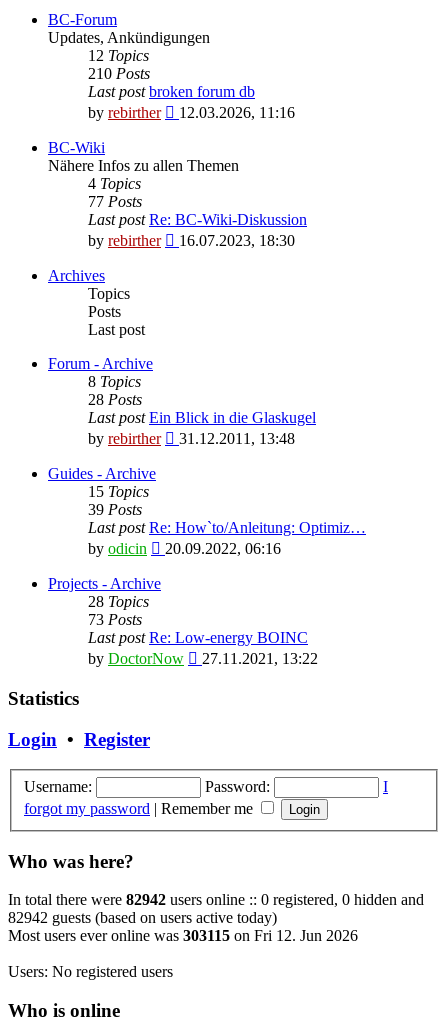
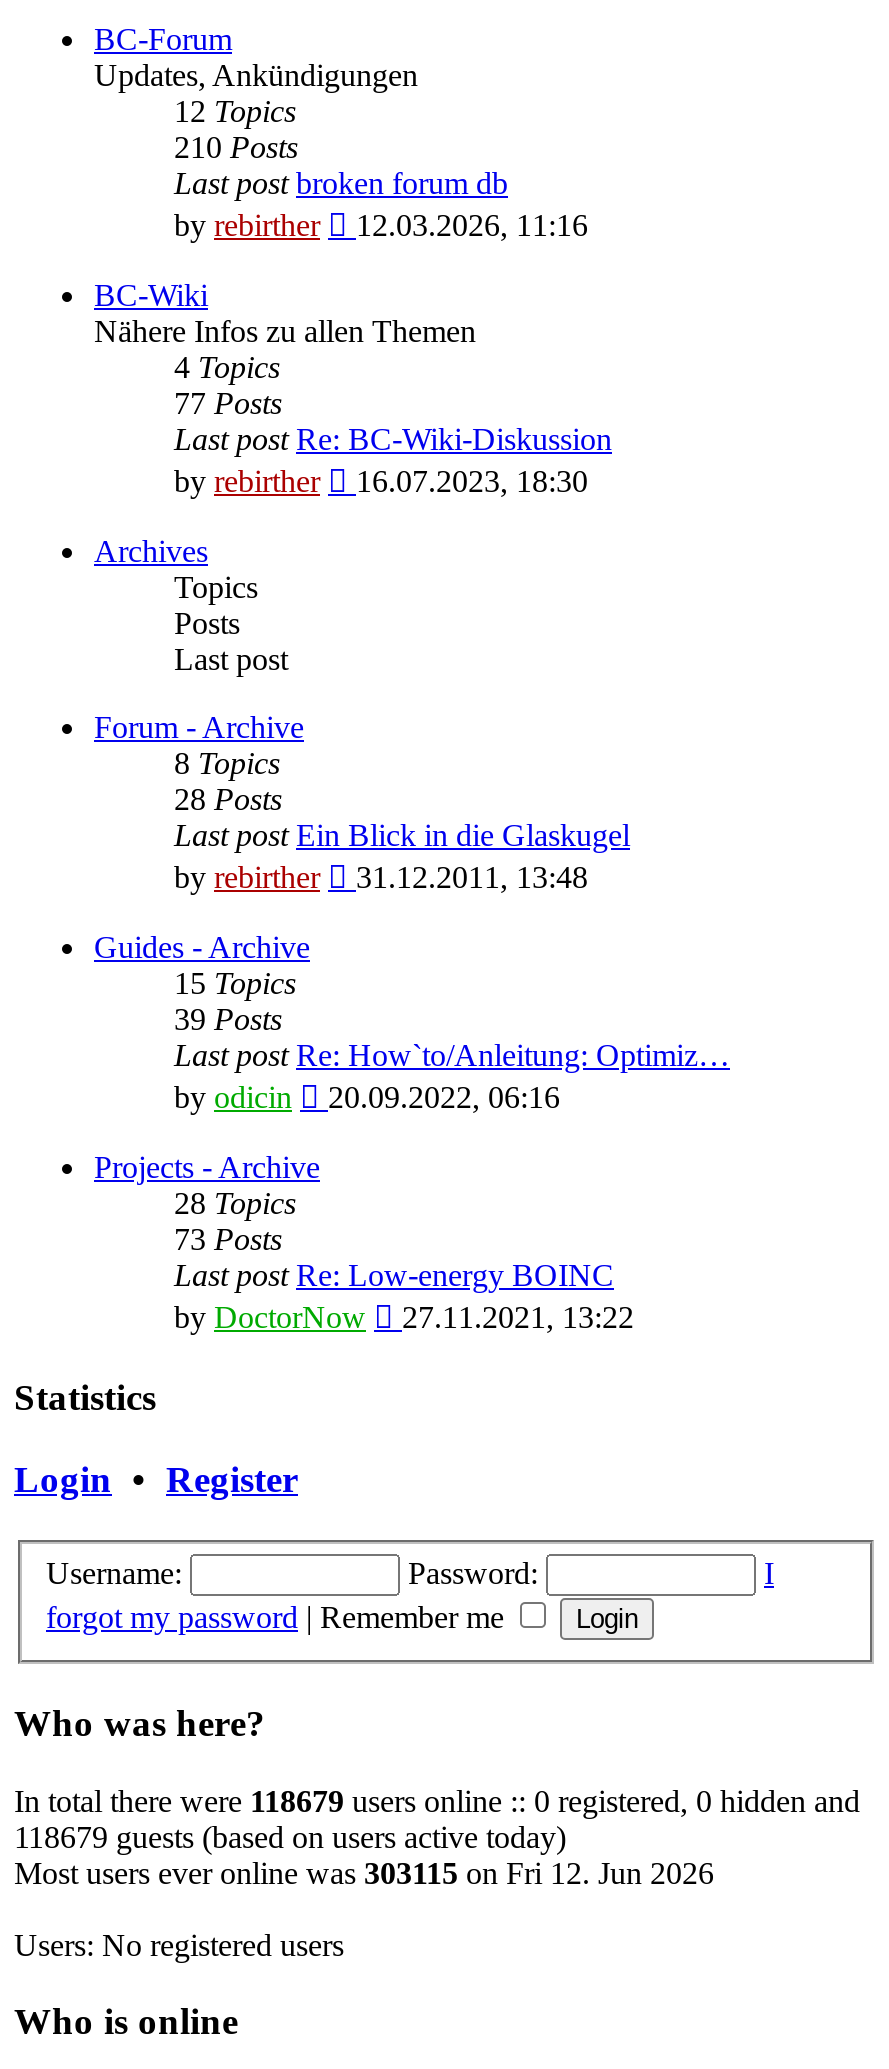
[8,891,424,908] In total there were 82942 users online :: 0 registered, 0 hidden and -> [14,1784,860,1818] In total there were 118679 users online :: 0 registered, 0 hidden and
[8,909,277,926] 82942 guests (based on users active today) -> [14,1820,566,1854] 118679 guests (based on users active today)

